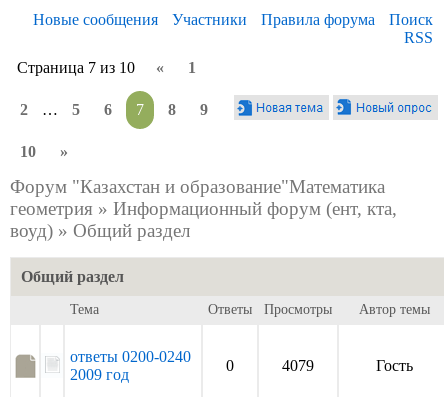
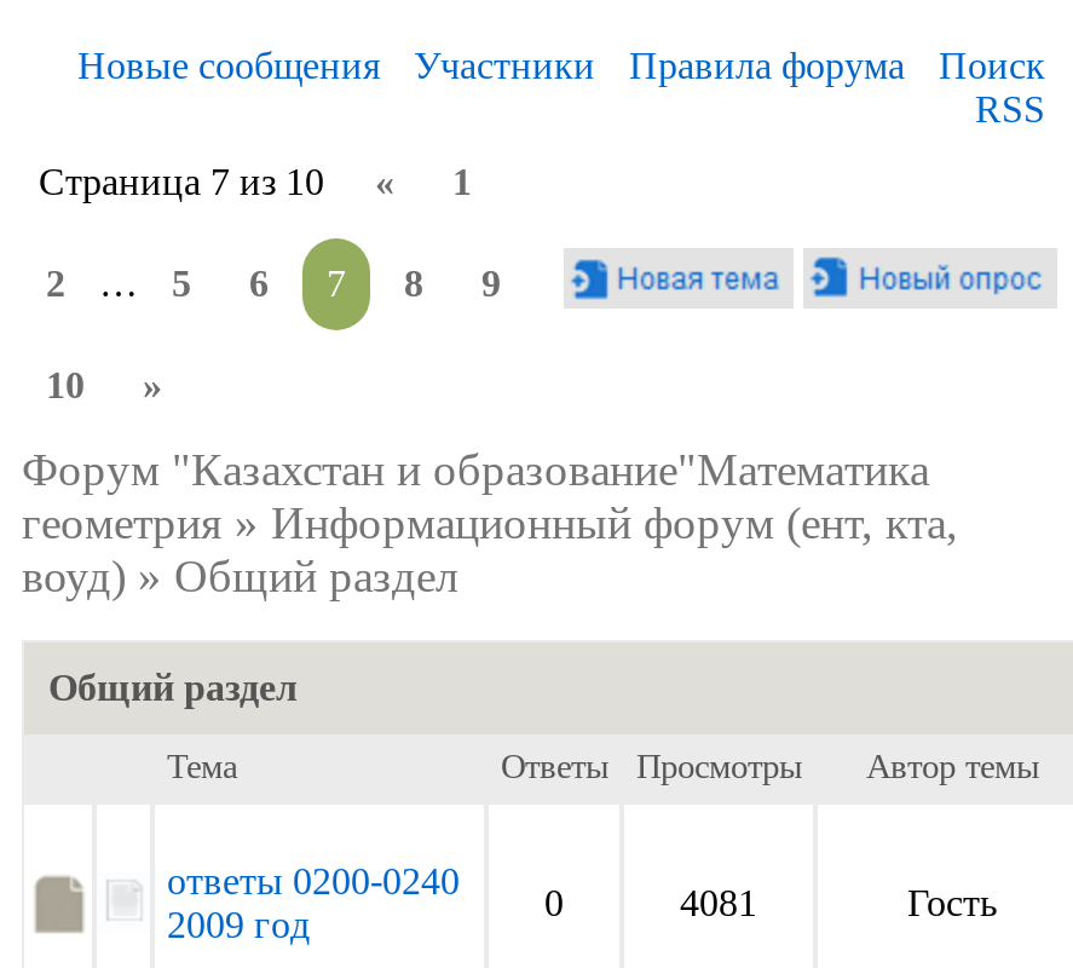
[282,357,314,374] 4079 -> [680,882,757,923] 4081

